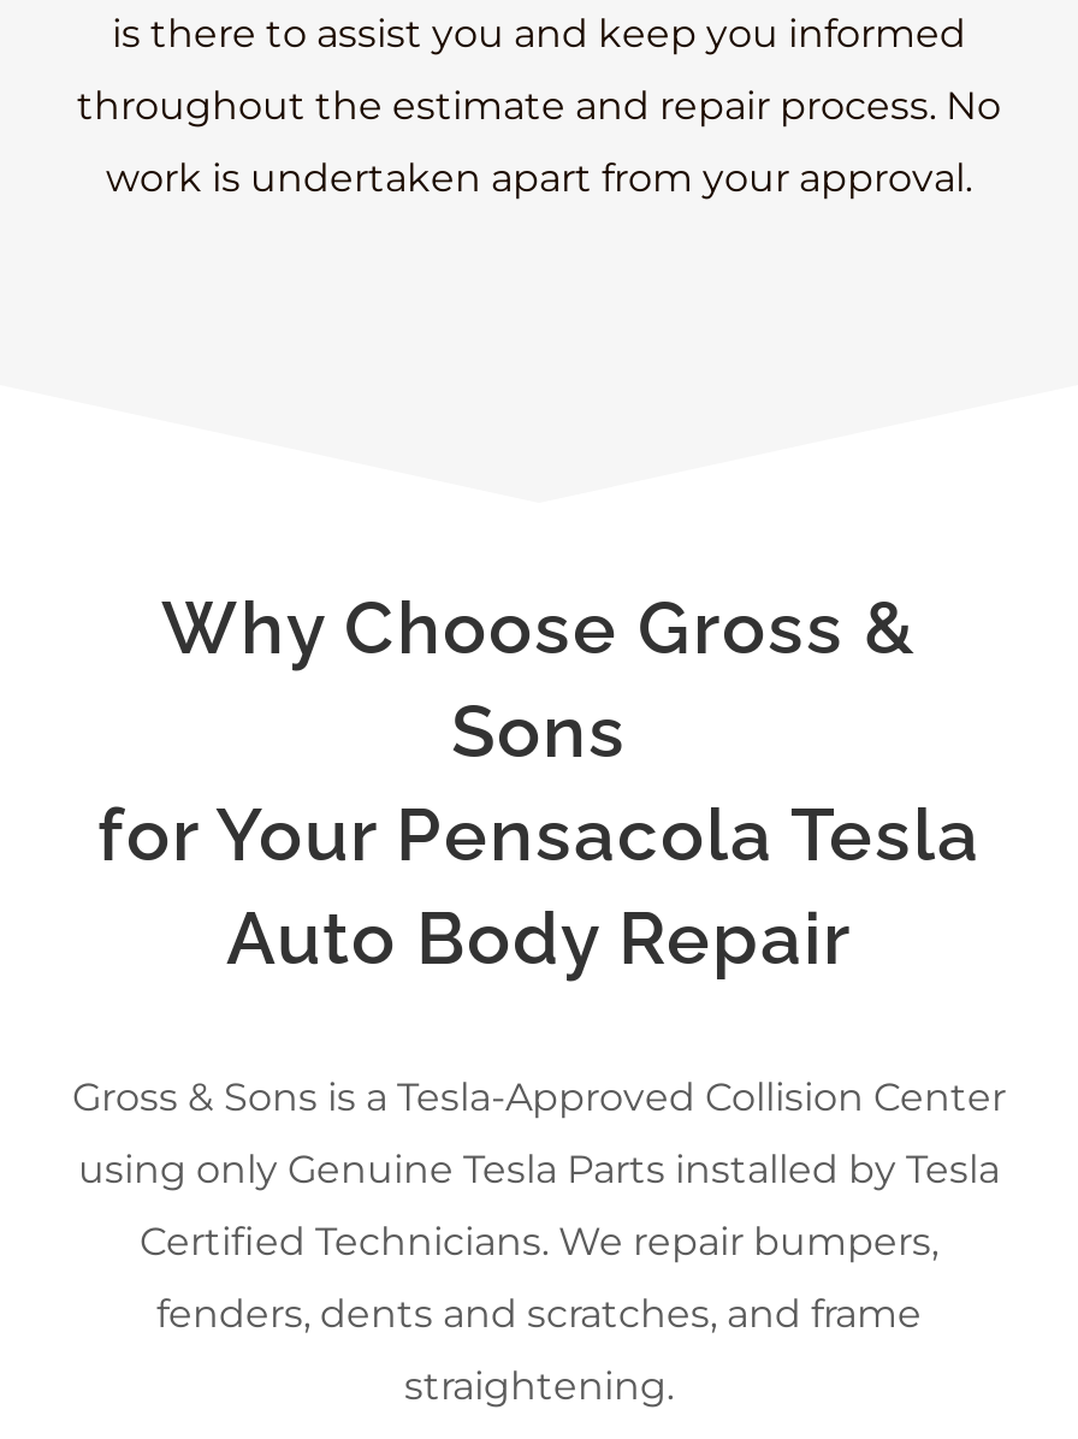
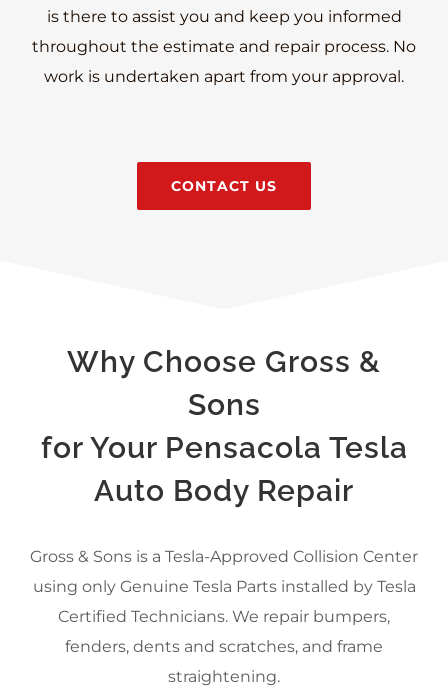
none -> [171,177,277,195] CONTACT US

